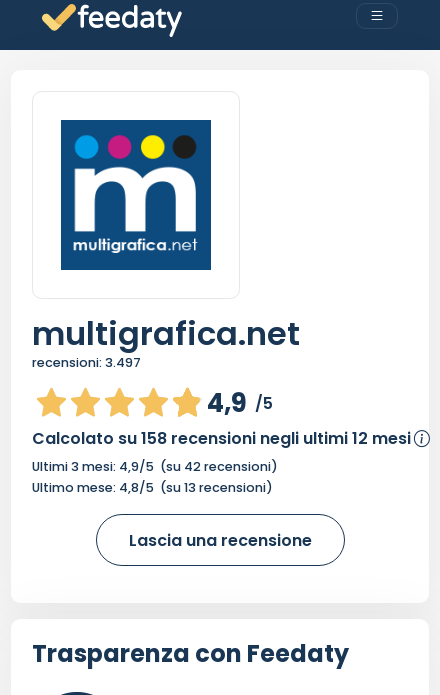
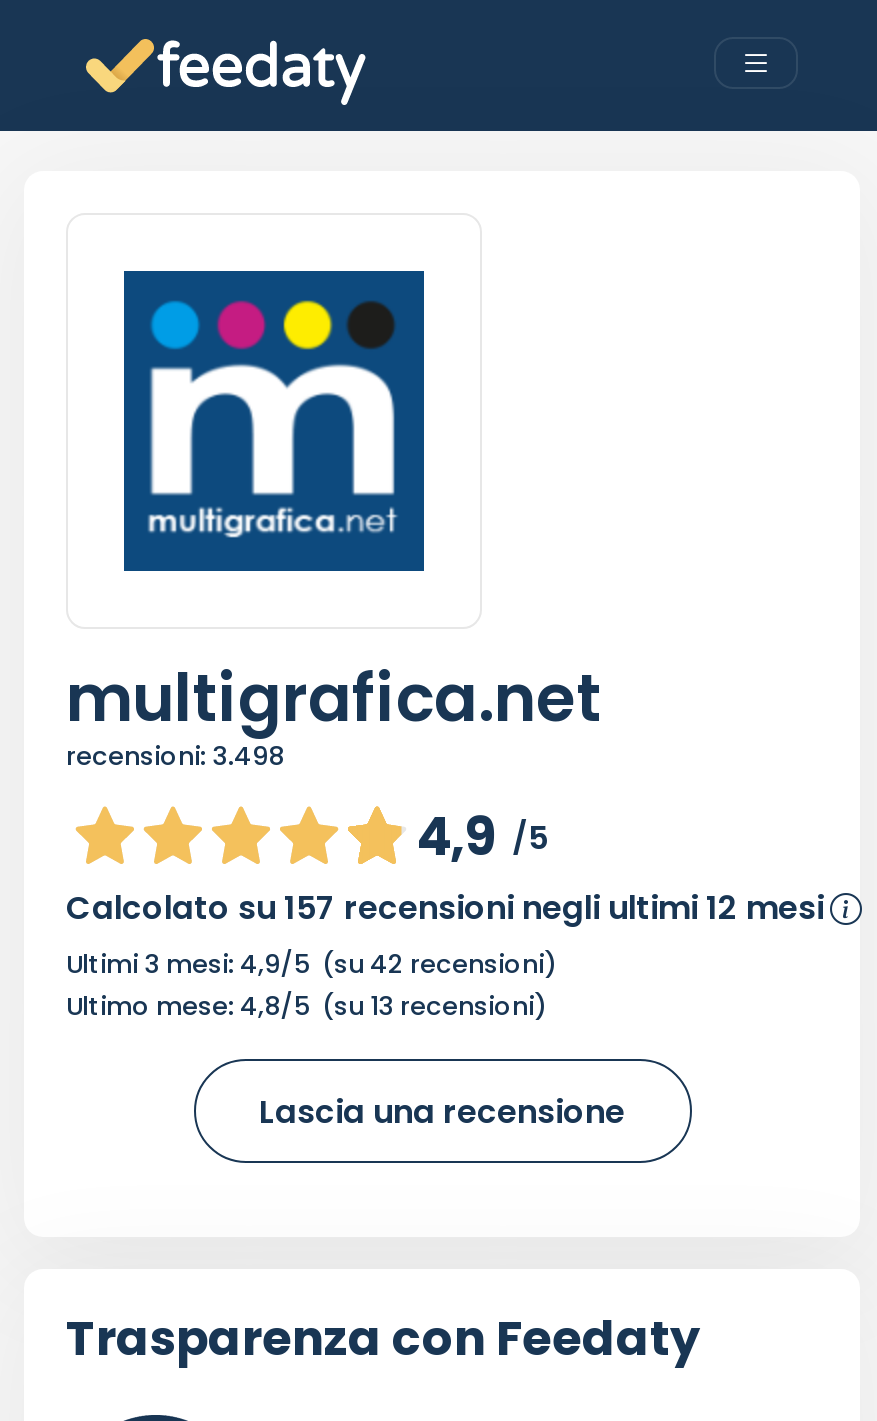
[32,354,141,371] recensioni: 3.497 -> [66,740,284,774] recensioni: 3.498
[32,427,411,450] Calcolato su 158 recensioni negli ultimi 12 mesi -> [66,886,824,932] Calcolato su 157 recensioni negli ultimi 12 mesi

